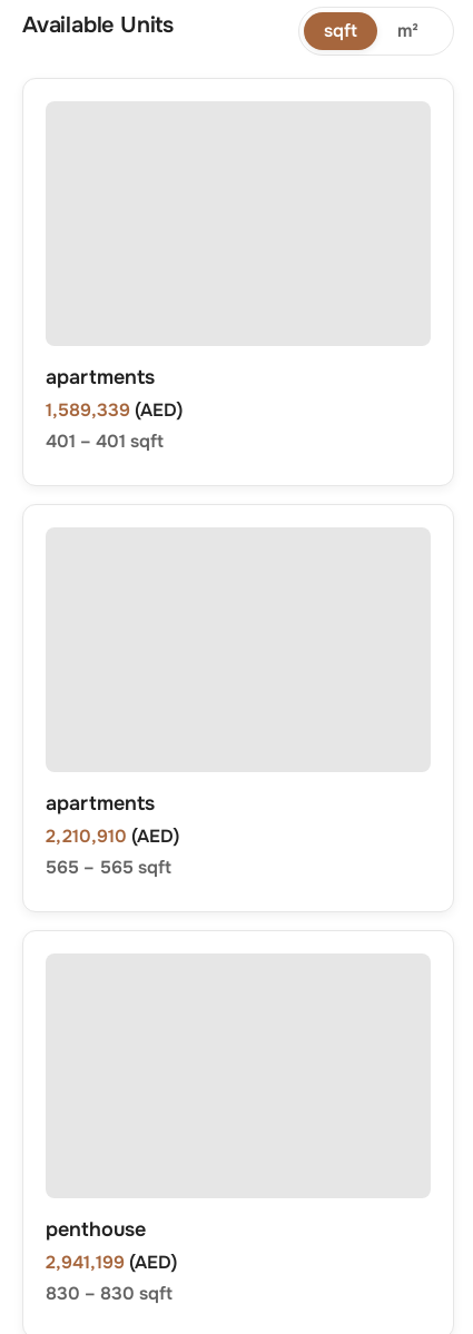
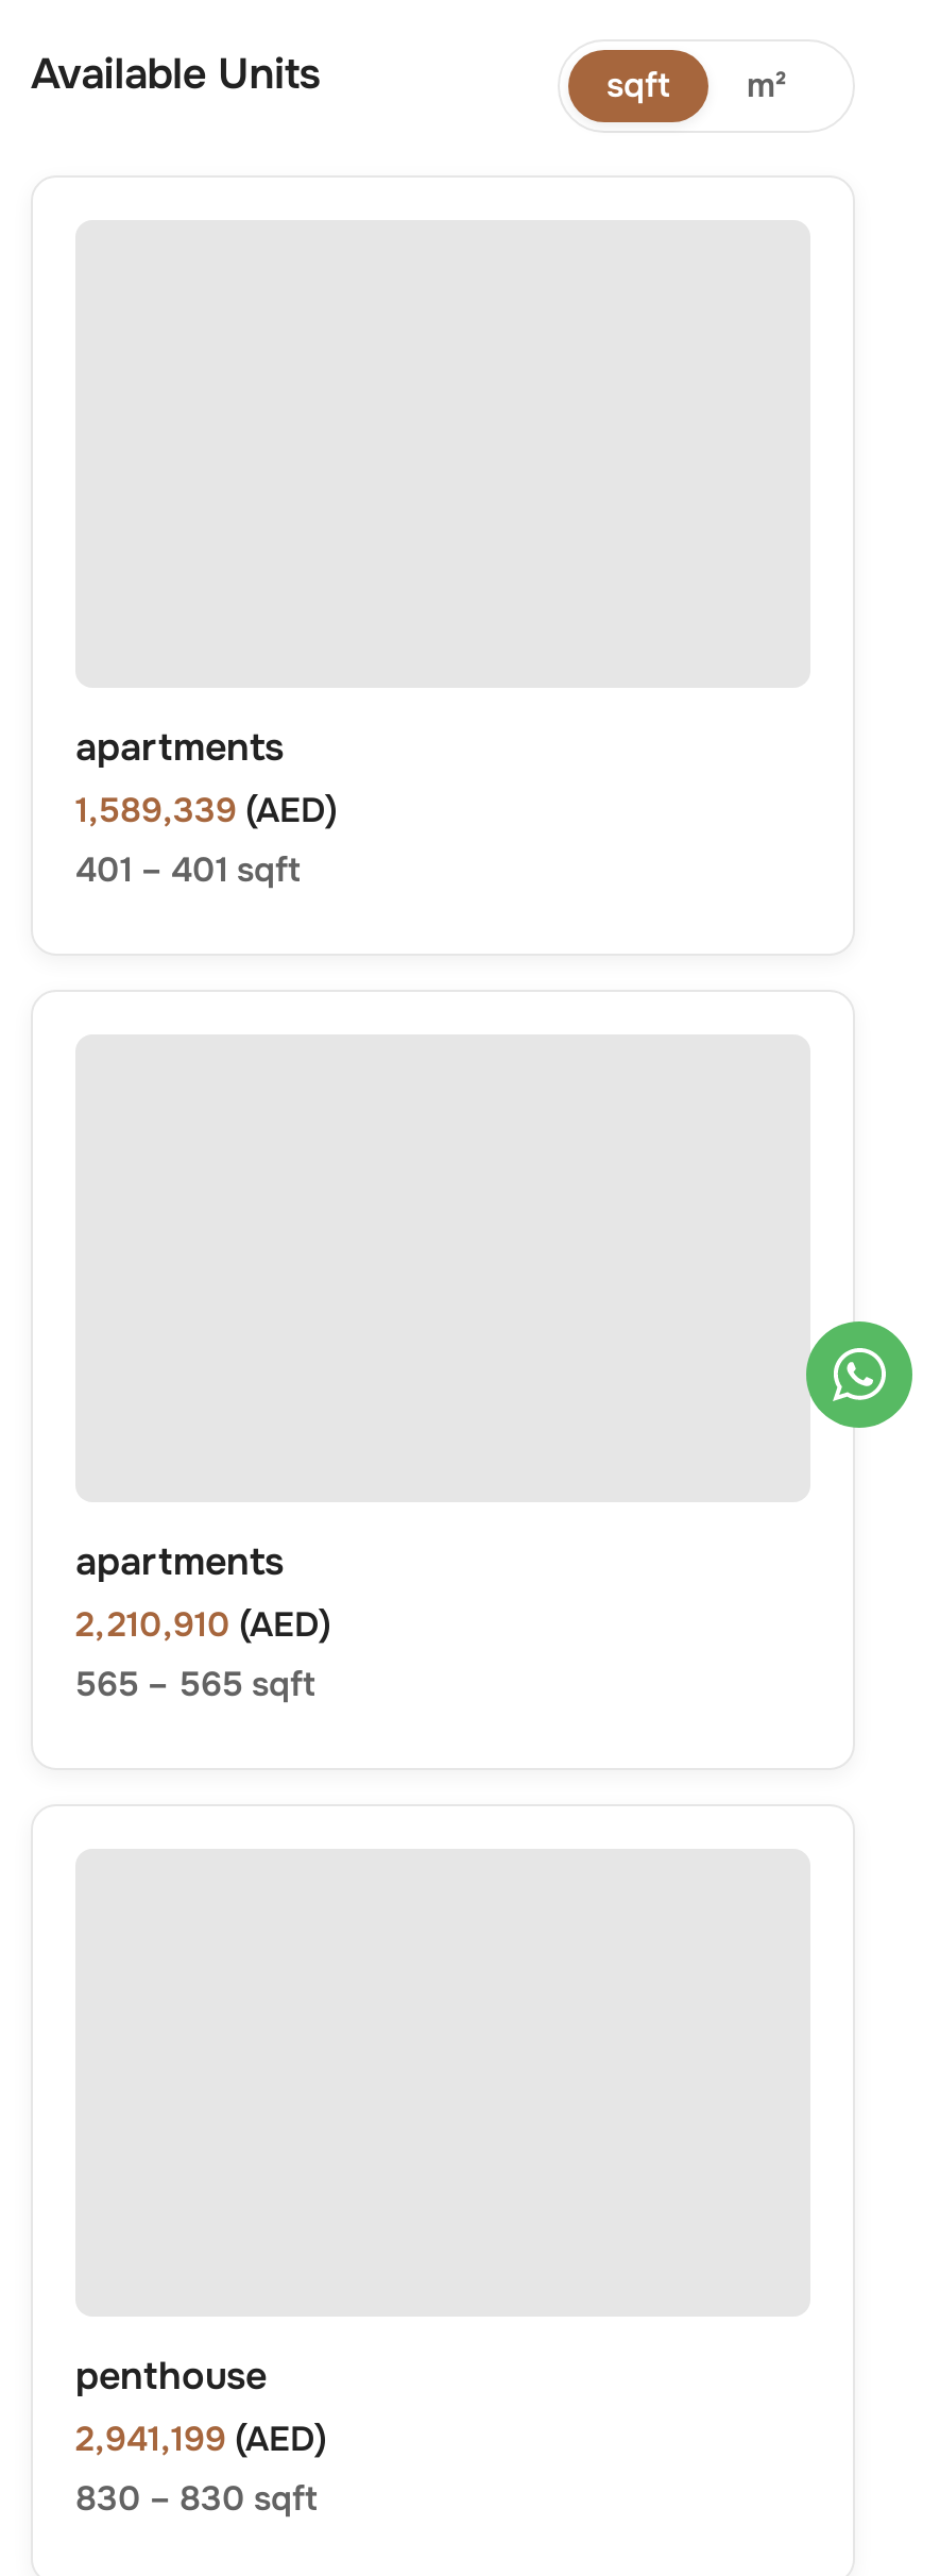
none -> [804,1319,915,1430] [image]

